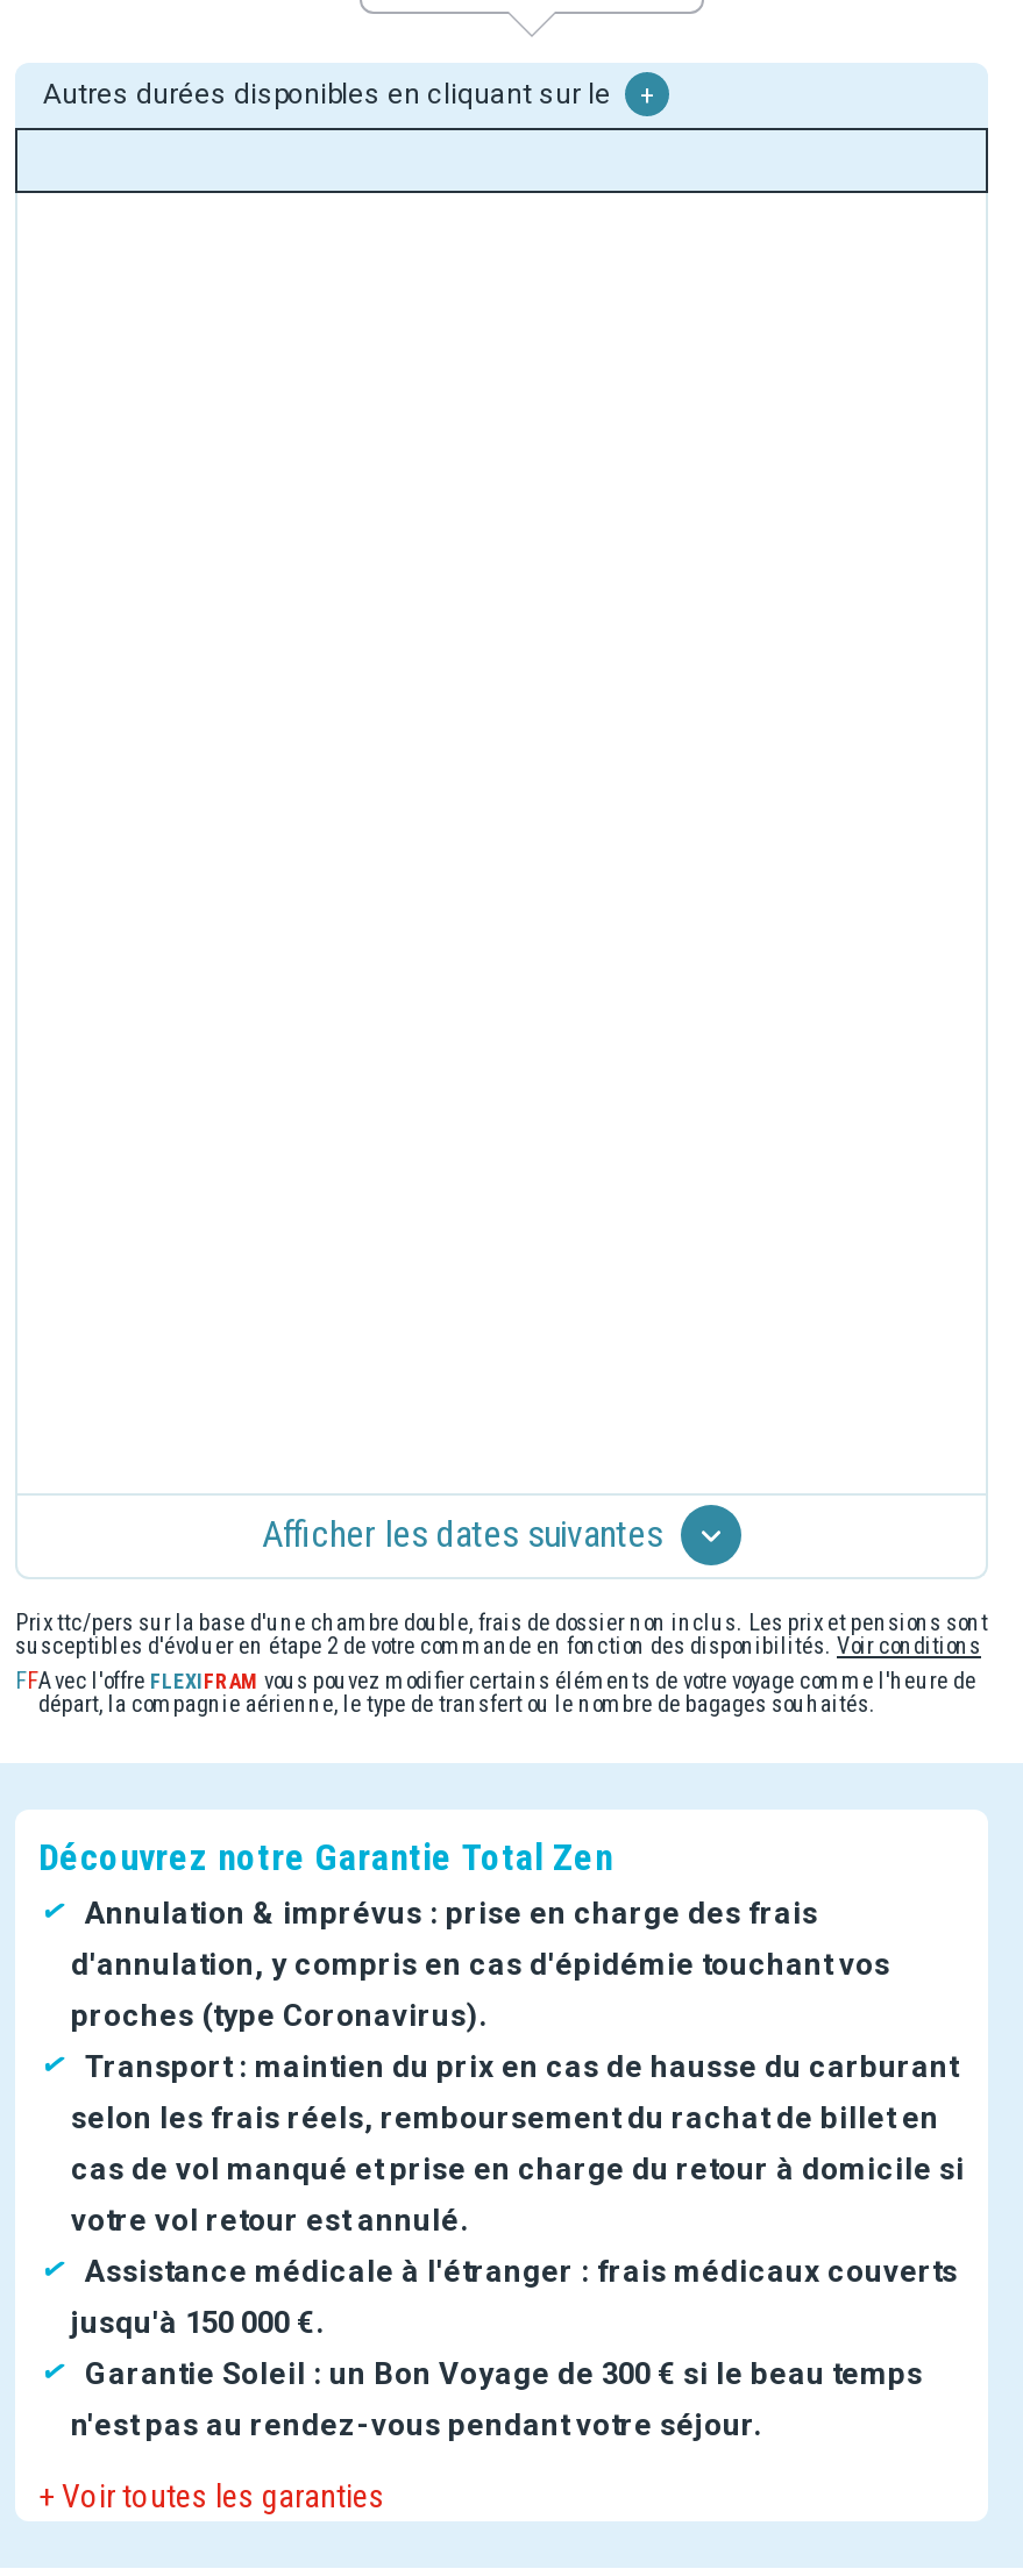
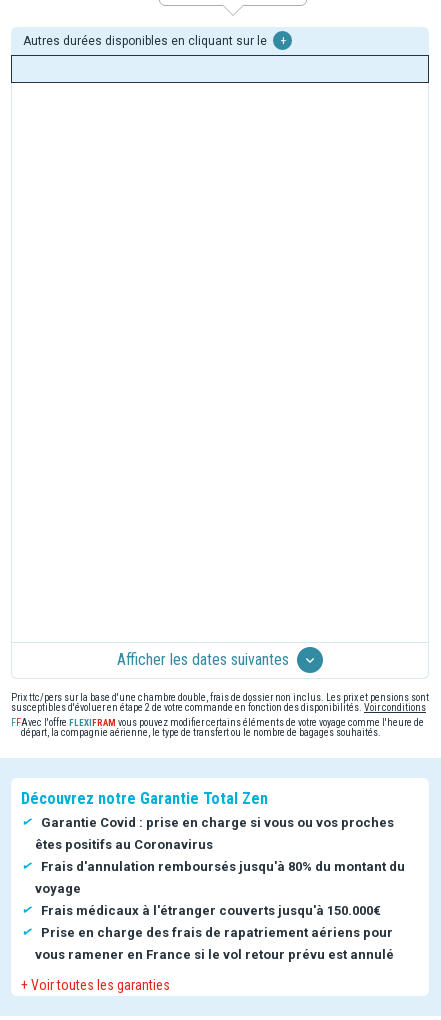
[71,1895,965,2442] Annulation & imprévus : prise en charge des frais | d'annulation, y compris en cas d'épidémie touchant vos | proches (type Coronavirus). | Transport : maintien du prix en cas de hausse du carburant | selon les frais réels, remboursement du rachat de billet en | cas de vol manqué et prise en charge du retour à domicile si | votre vol retour est annulé. | Assistance médicale à l'étranger : frais médicaux couverts | jusqu'à 150 000 €. | Garantie Soleil : un Bon Voyage de 300 € si le beau temps | n'est pas au rendez-vous pendant votre séjour. -> [35,815,405,962] Garantie Covid : prise en charge si vous ou vos proches | êtes positifs au Coronavirus | Frais d'annulation remboursés jusqu'à 80% du montant du | voyage | Frais médicaux à l'étranger couverts jusqu'à 150.000€ | Prise en charge des frais de rapatriement aériens pour | vous ramener en France si le vol retour prévu est annulé

